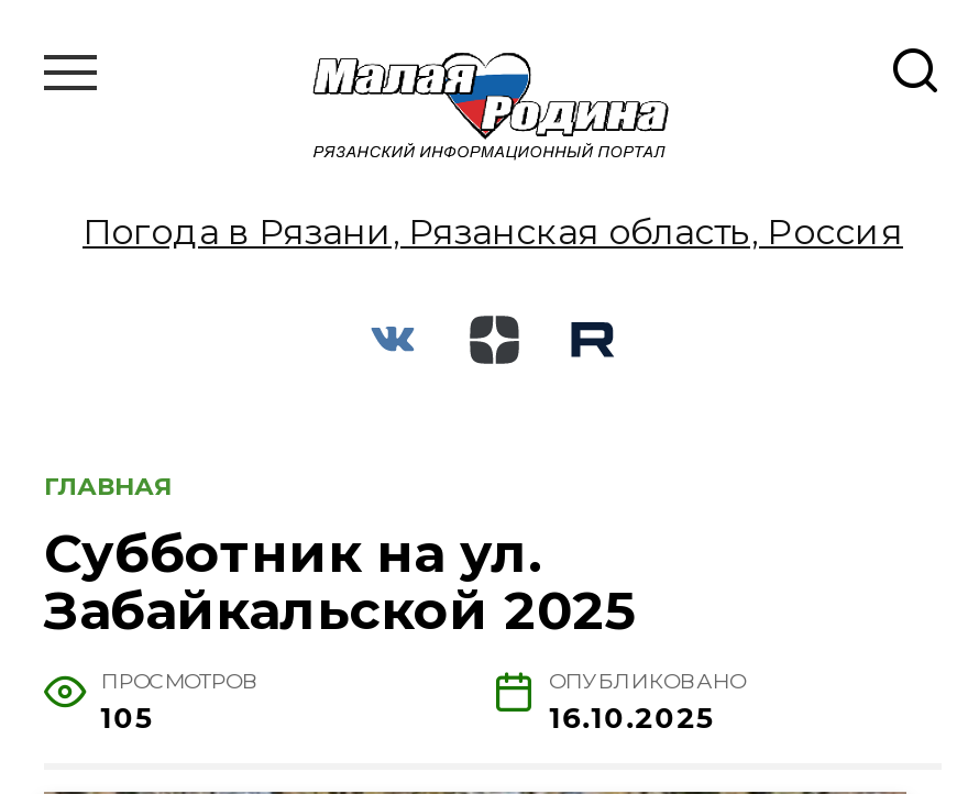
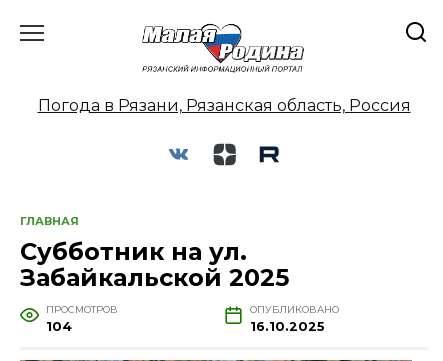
[100,701,153,734] 105 -> [46,319,72,334] 104

